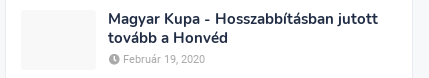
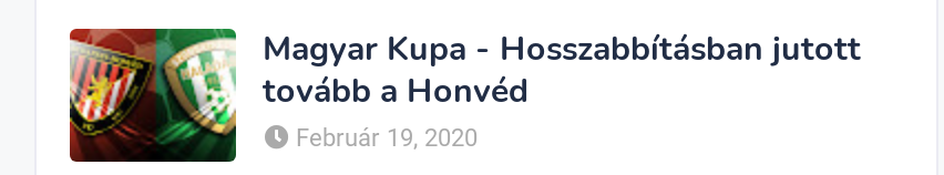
none -> [68,27,238,164] [image]

